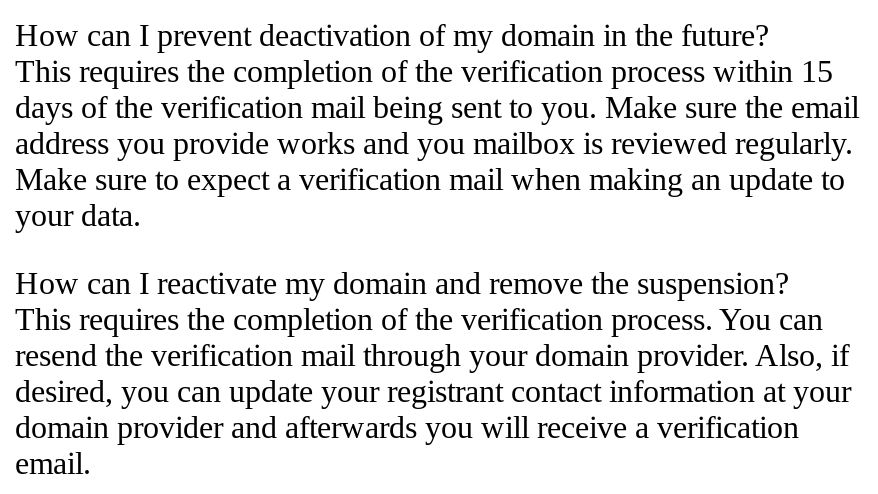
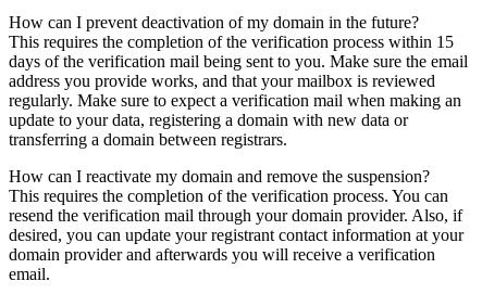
[15,127,853,233] address you provide works and you mailbox is reviewed regularly. | Make sure to expect a verification mail when making an update to | your data. -> [9,71,461,149] address you provide works, and that your mailbox is reviewed | regularly. Make sure to expect a verification mail when making an | update to your data, registering a domain with new data or | transferring a domain between registrars.

